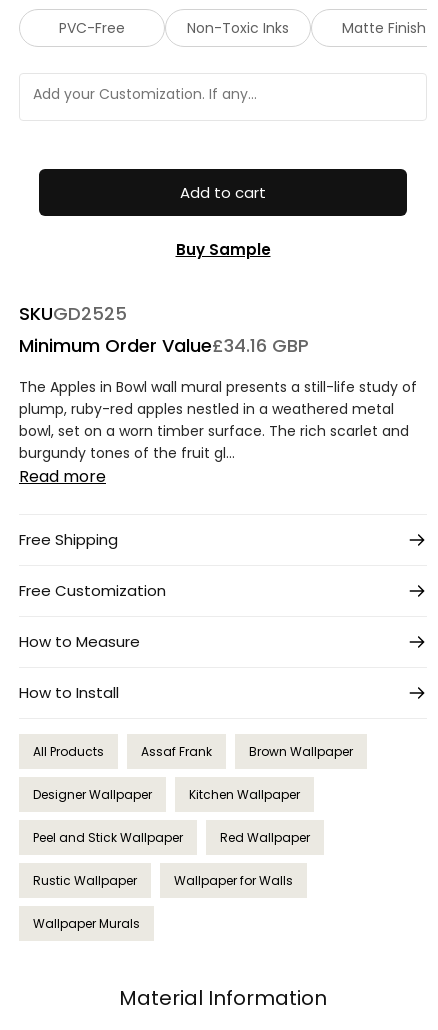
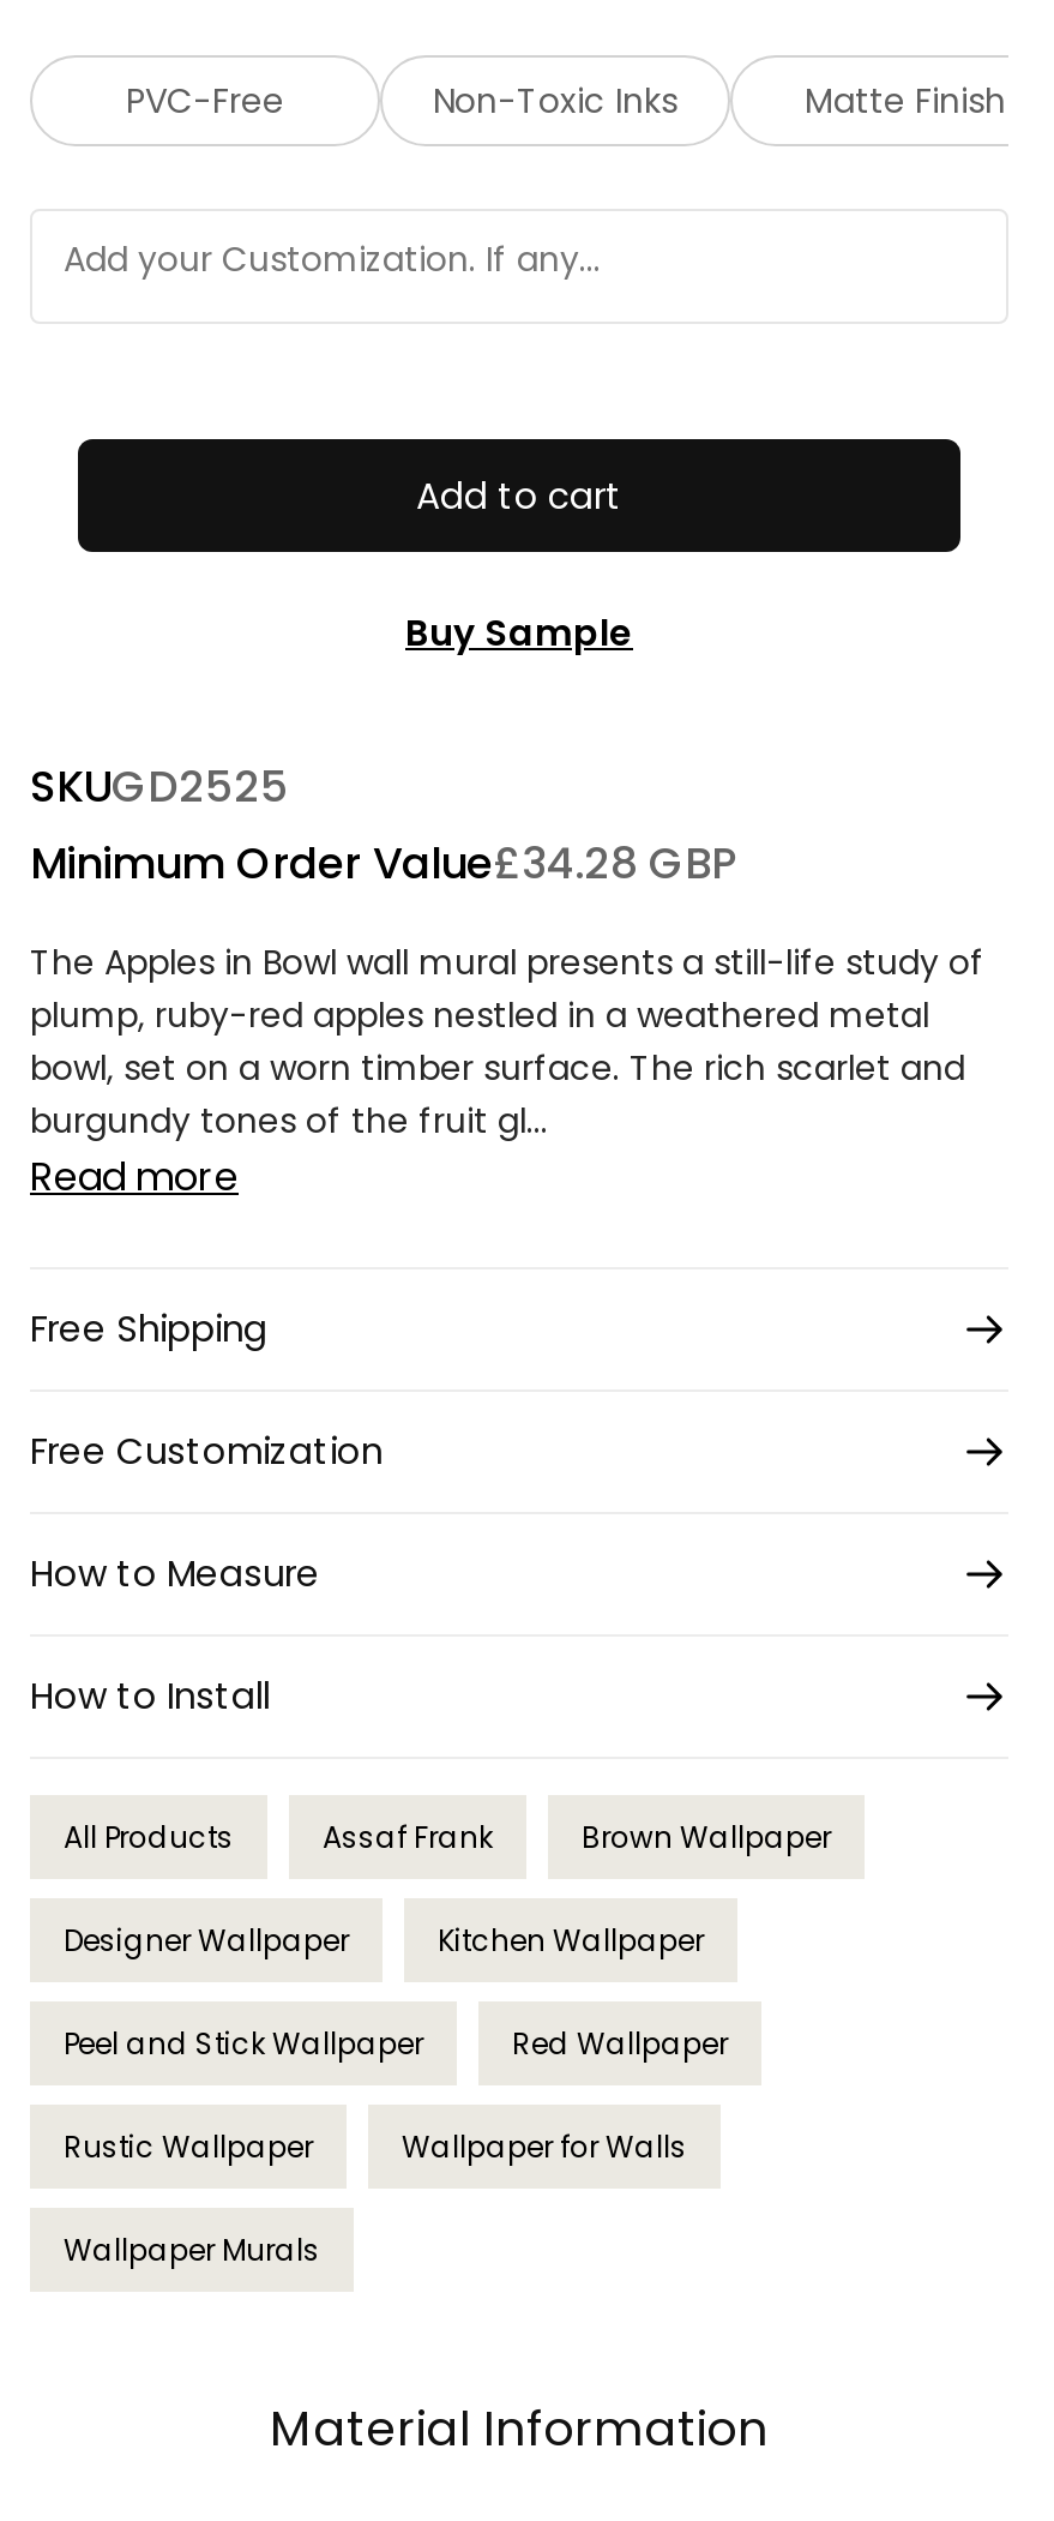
[19,333,309,358] Minimum Order Value£34.16 GBP -> [30,834,737,894] Minimum Order Value£34.28 GBP

